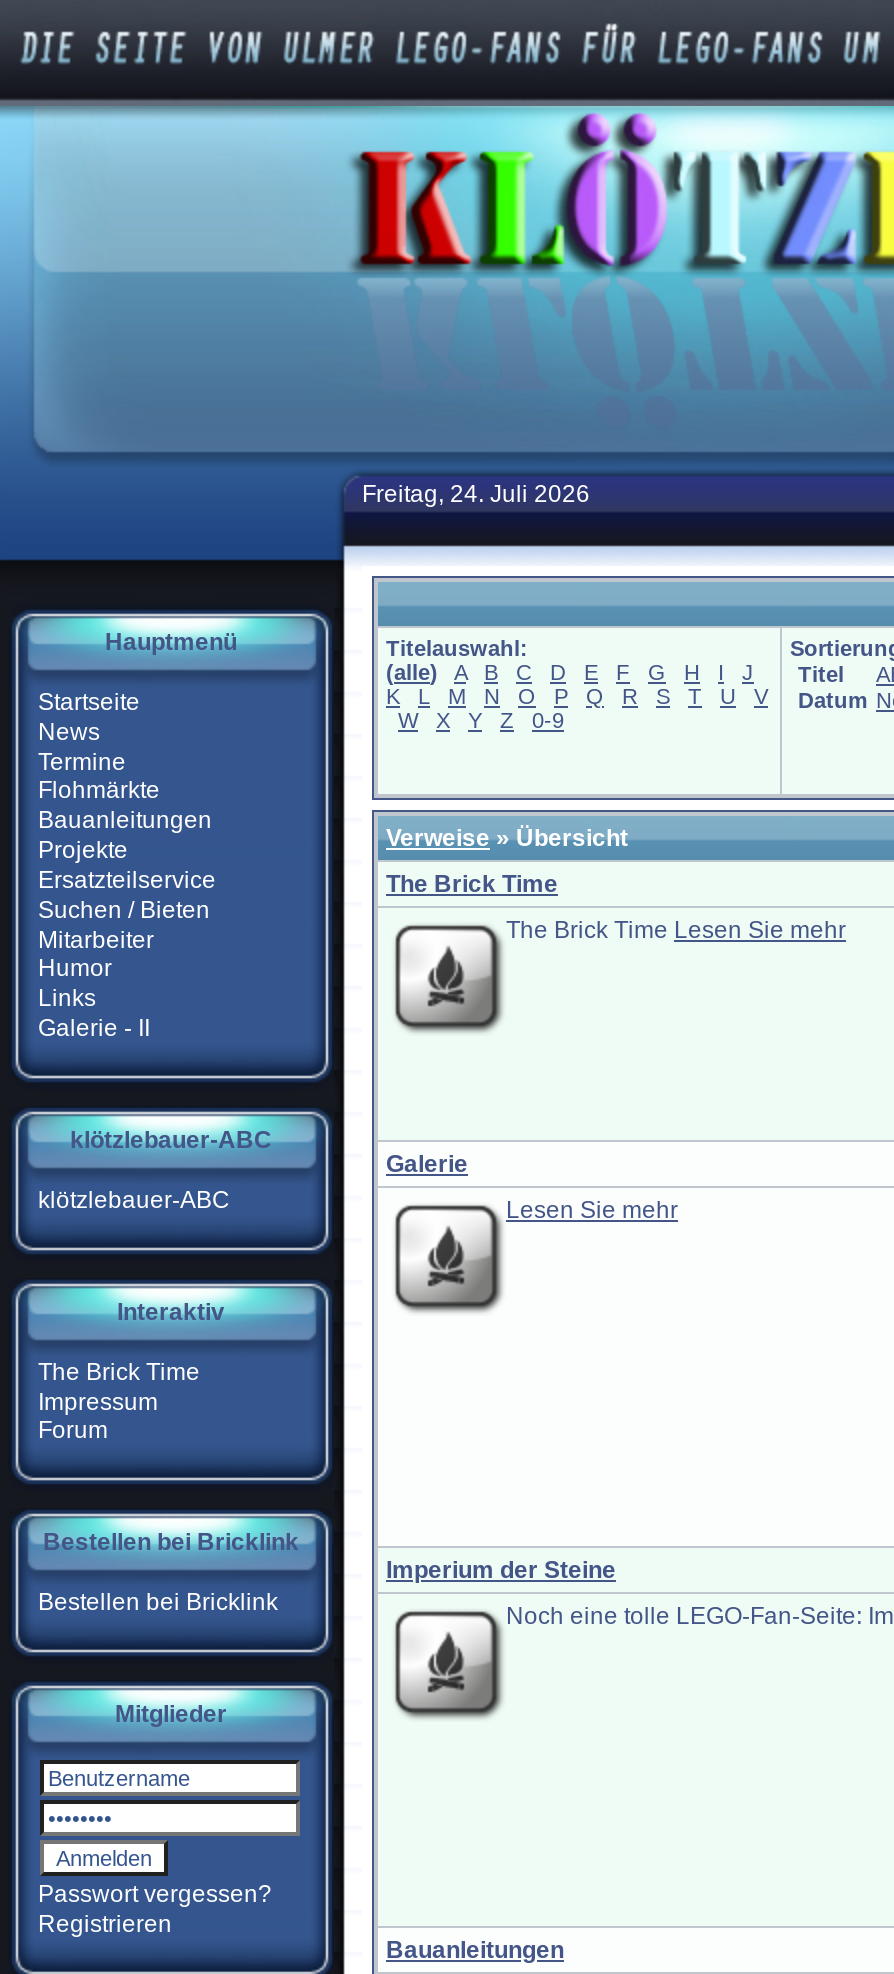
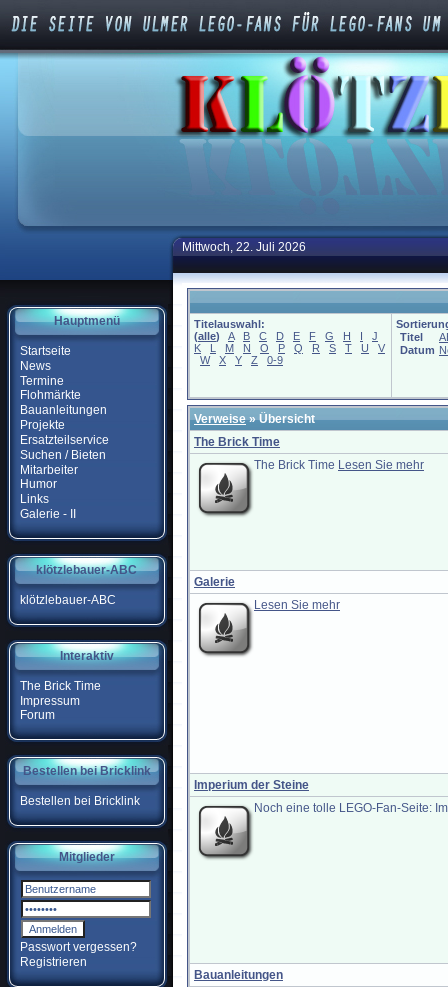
[362,480,590,508] Freitag, 24. Juli 2026 -> [182,240,306,254] Mittwoch, 22. Juli 2026

